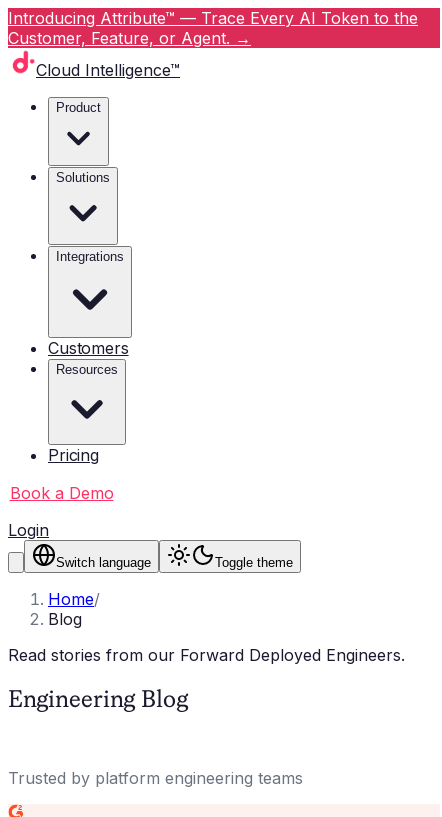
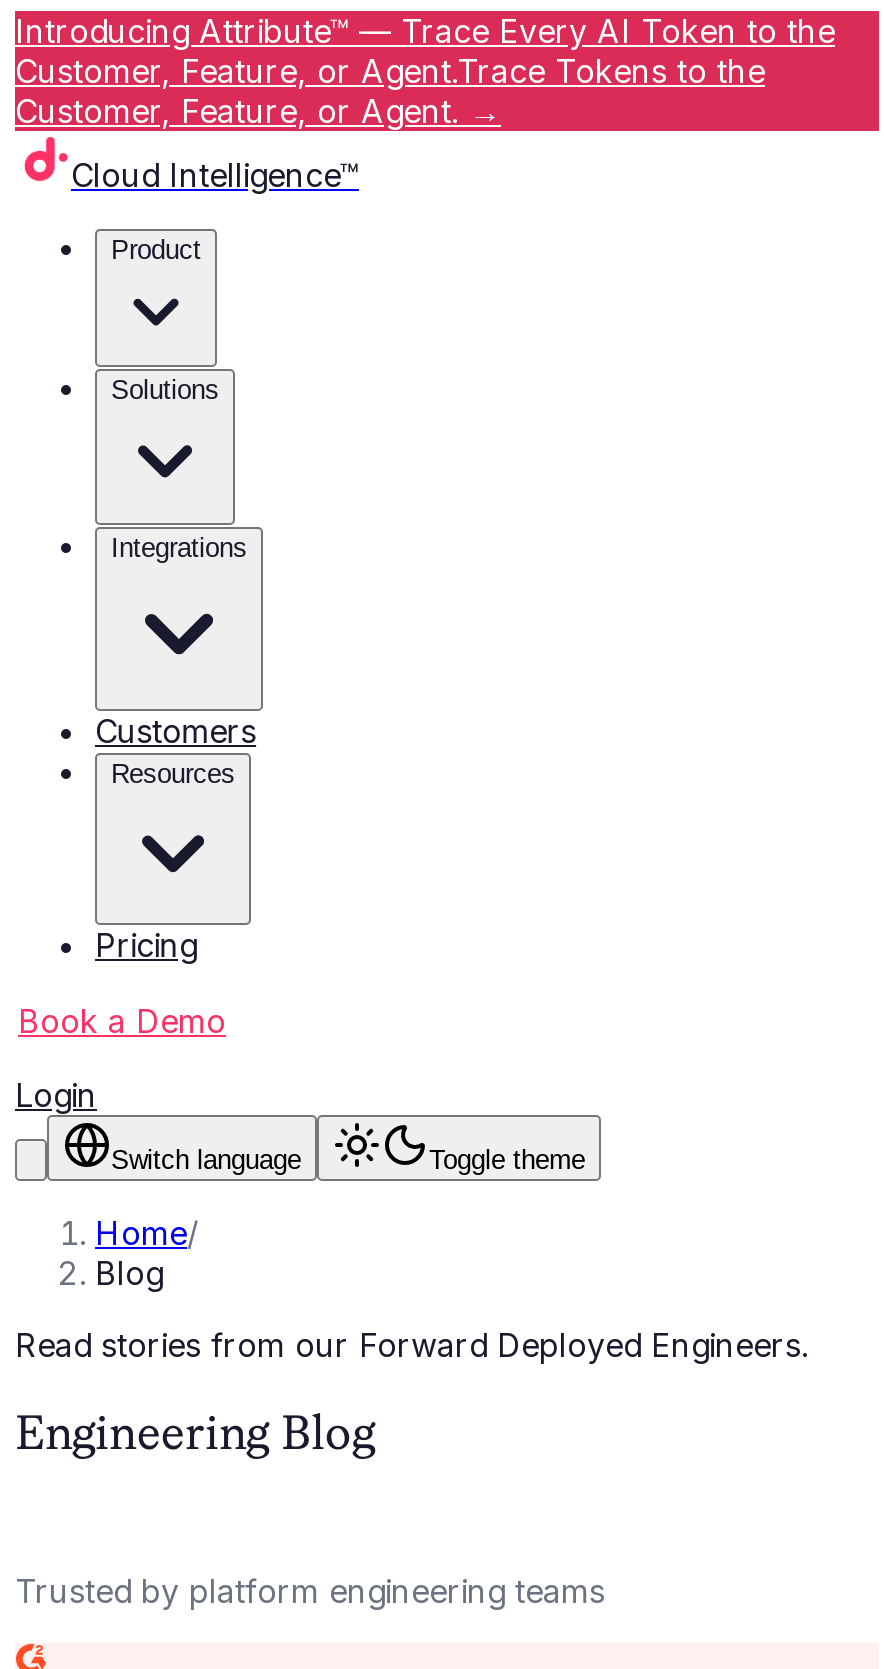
none -> [15,51,765,91] Customer, Feature, or Agent.Trace Tokens to the

